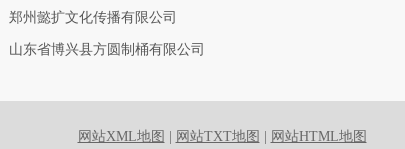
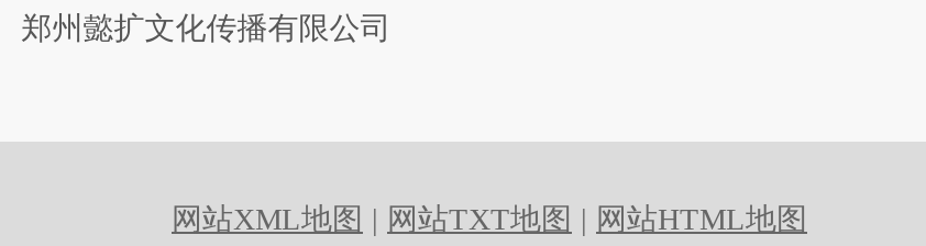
[9,42,205,57] 山东省博兴县方圆制桶有限公司 -> none

